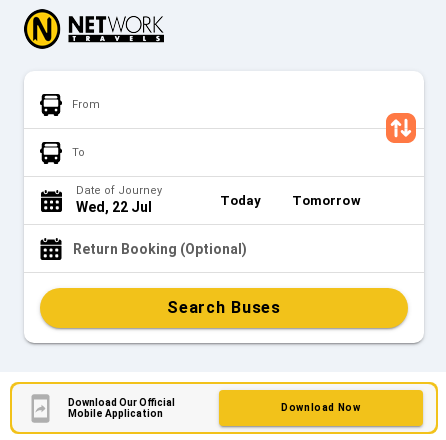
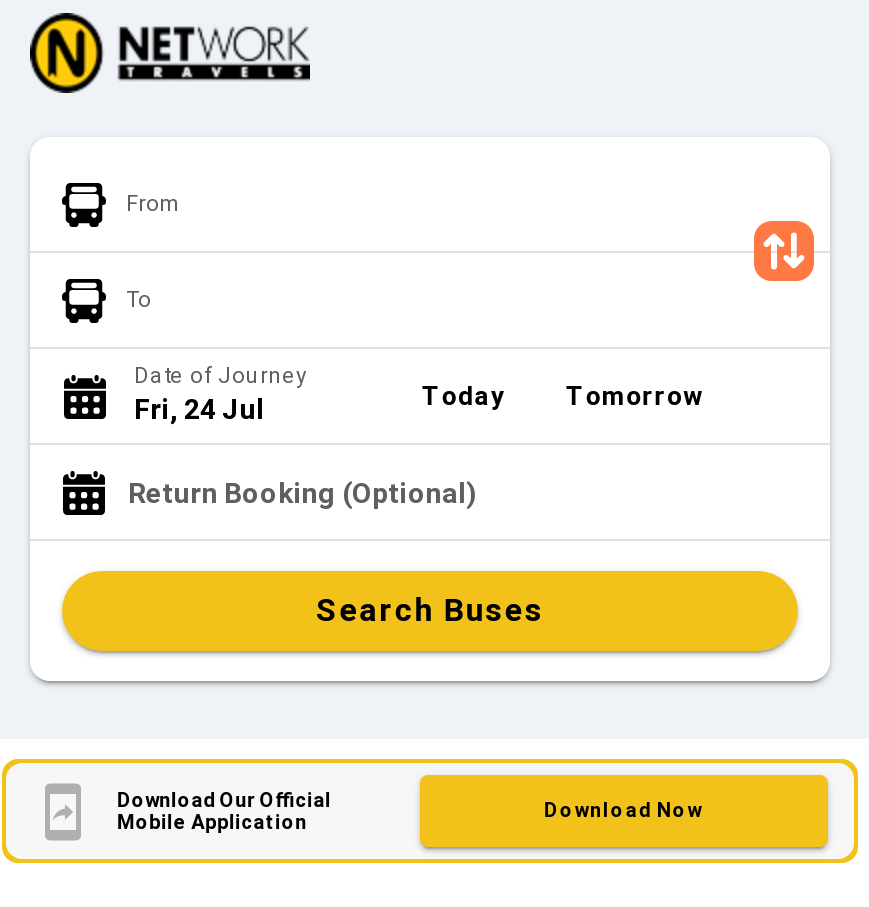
[76,199,152,215] Wed, 22 Jul -> [134,393,264,425] Fri, 24 Jul

